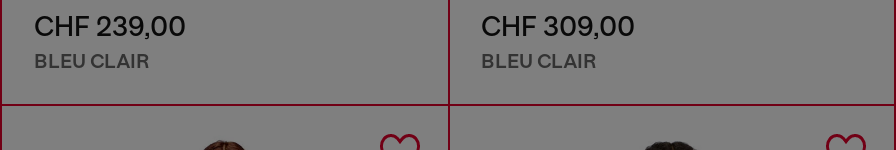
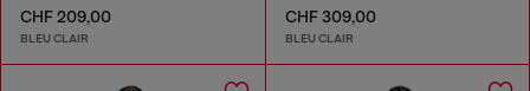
[34,9,186,41] CHF 239,00 -> [20,8,111,26] CHF 209,00

